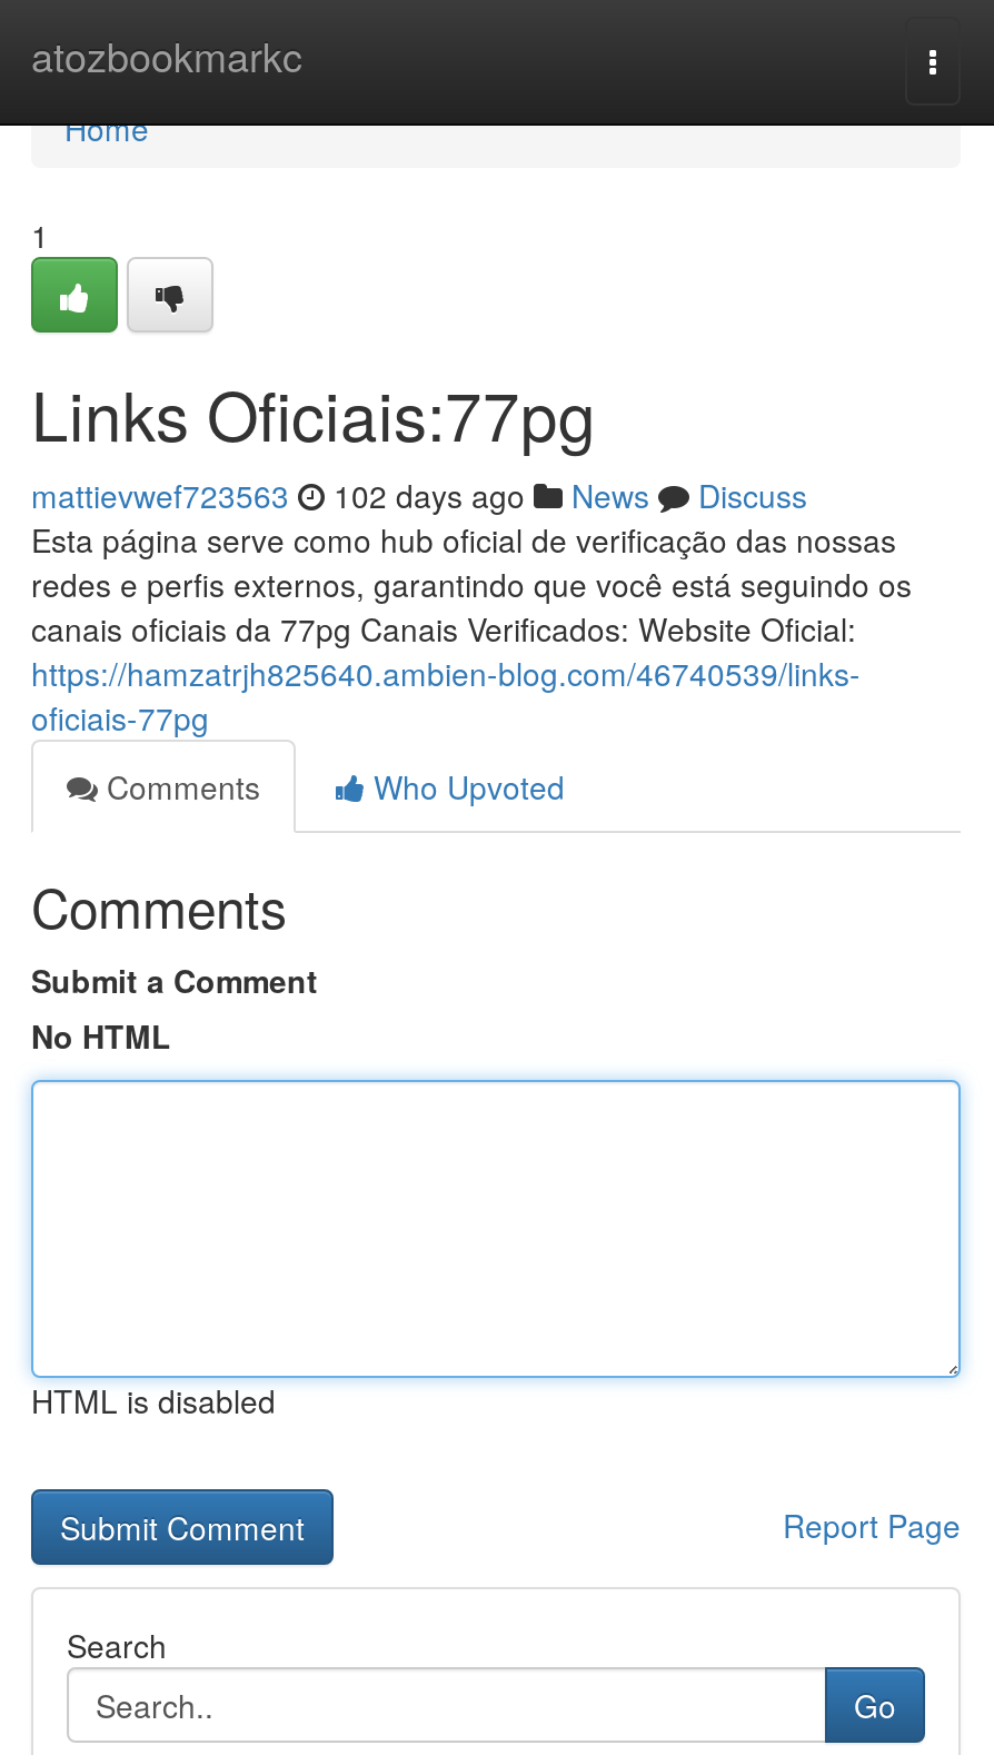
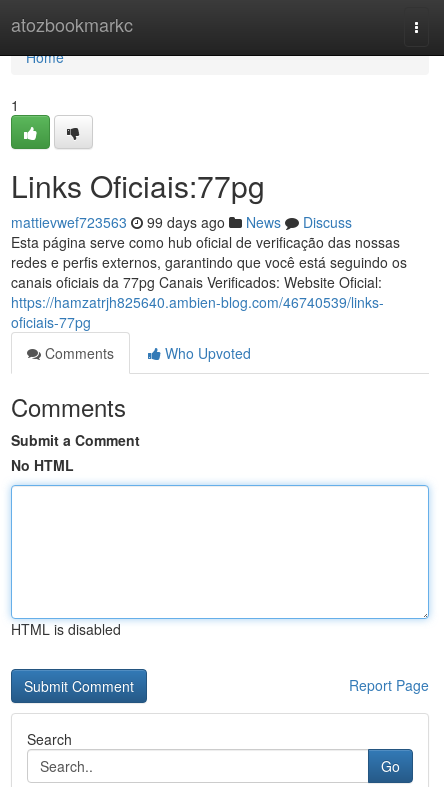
[31,473,807,517] mattievwef723563 102 days ago News Discuss -> [11,212,352,232] mattievwef723563 99 days ago News Discuss

